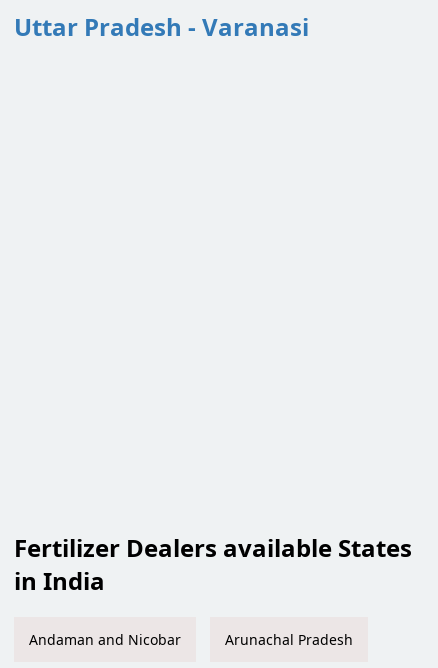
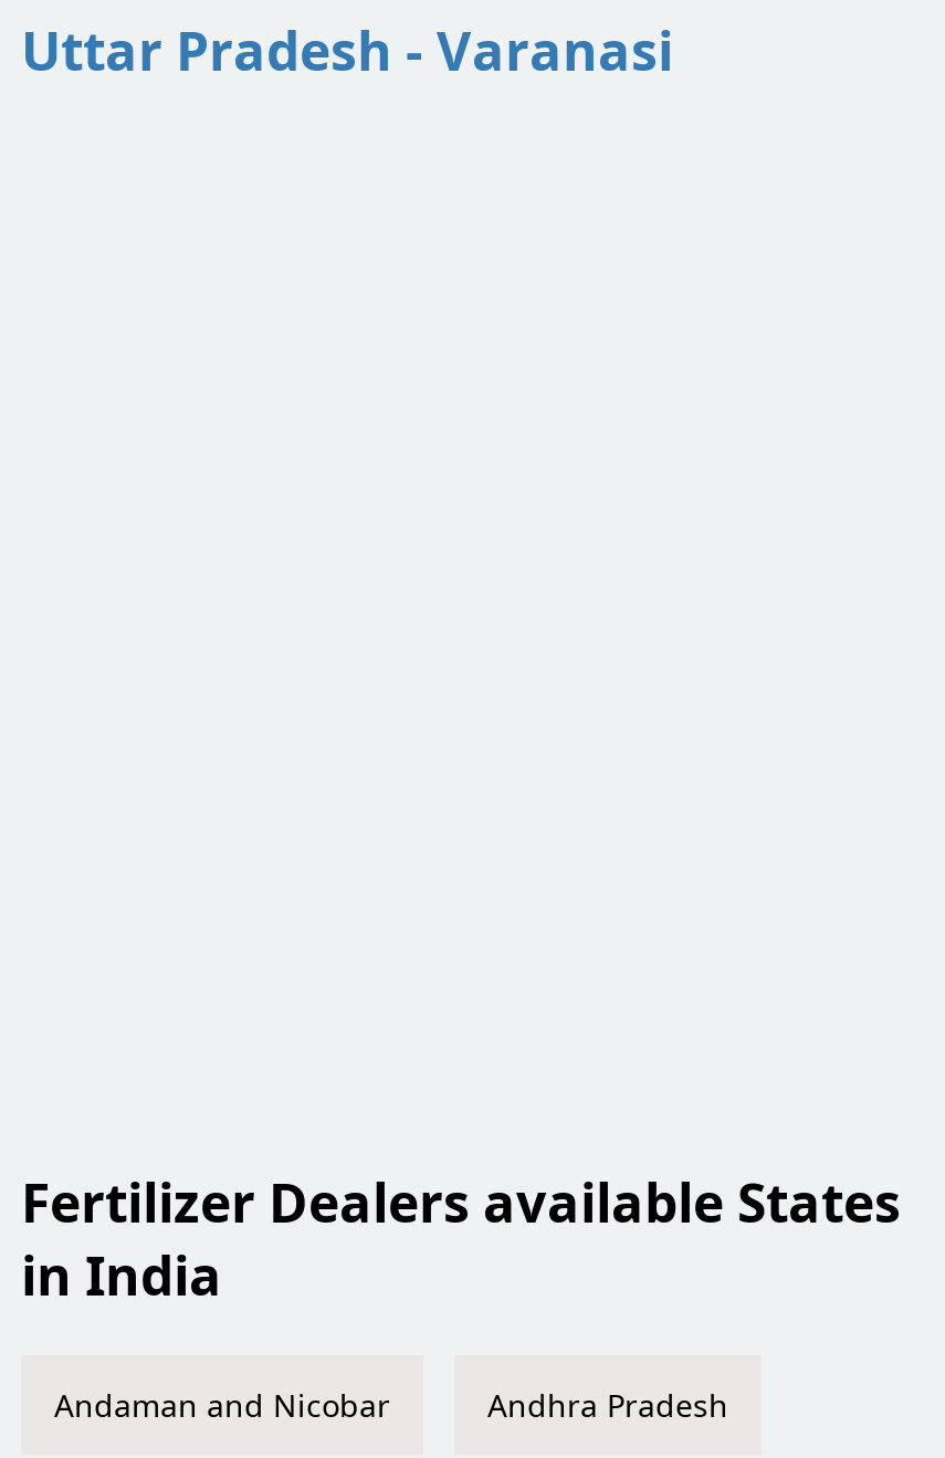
[225,630,353,649] Arunachal Pradesh -> [487,1383,728,1425] Andhra Pradesh

